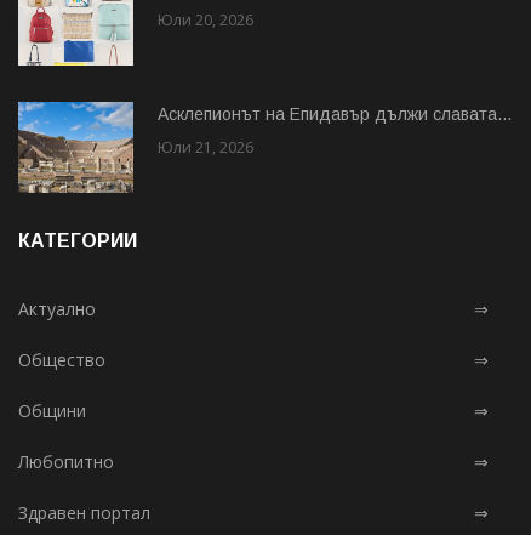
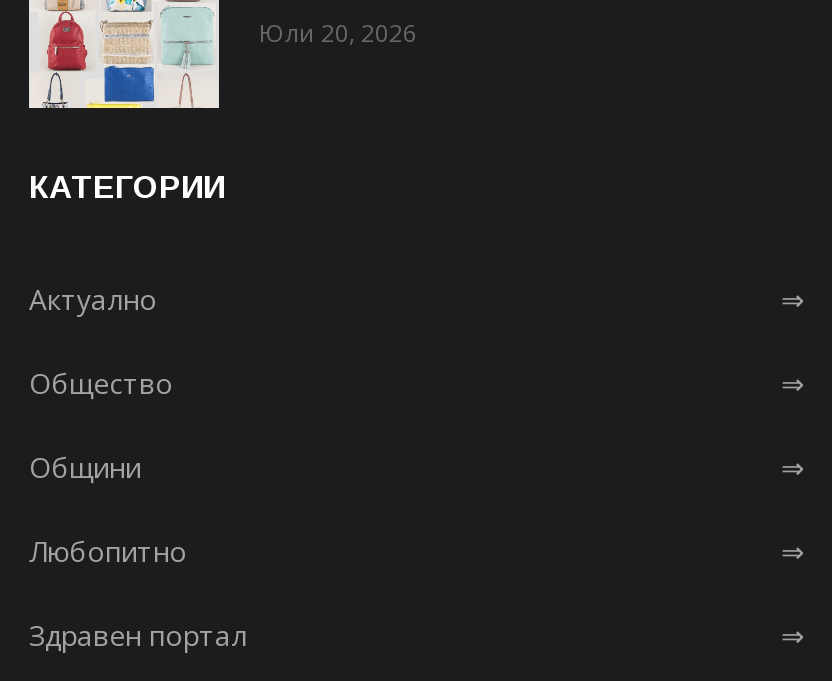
[17,101,512,194] [image] | Асклепионът на Епидавър дължи славата... | Юли 21, 2026 -> none

